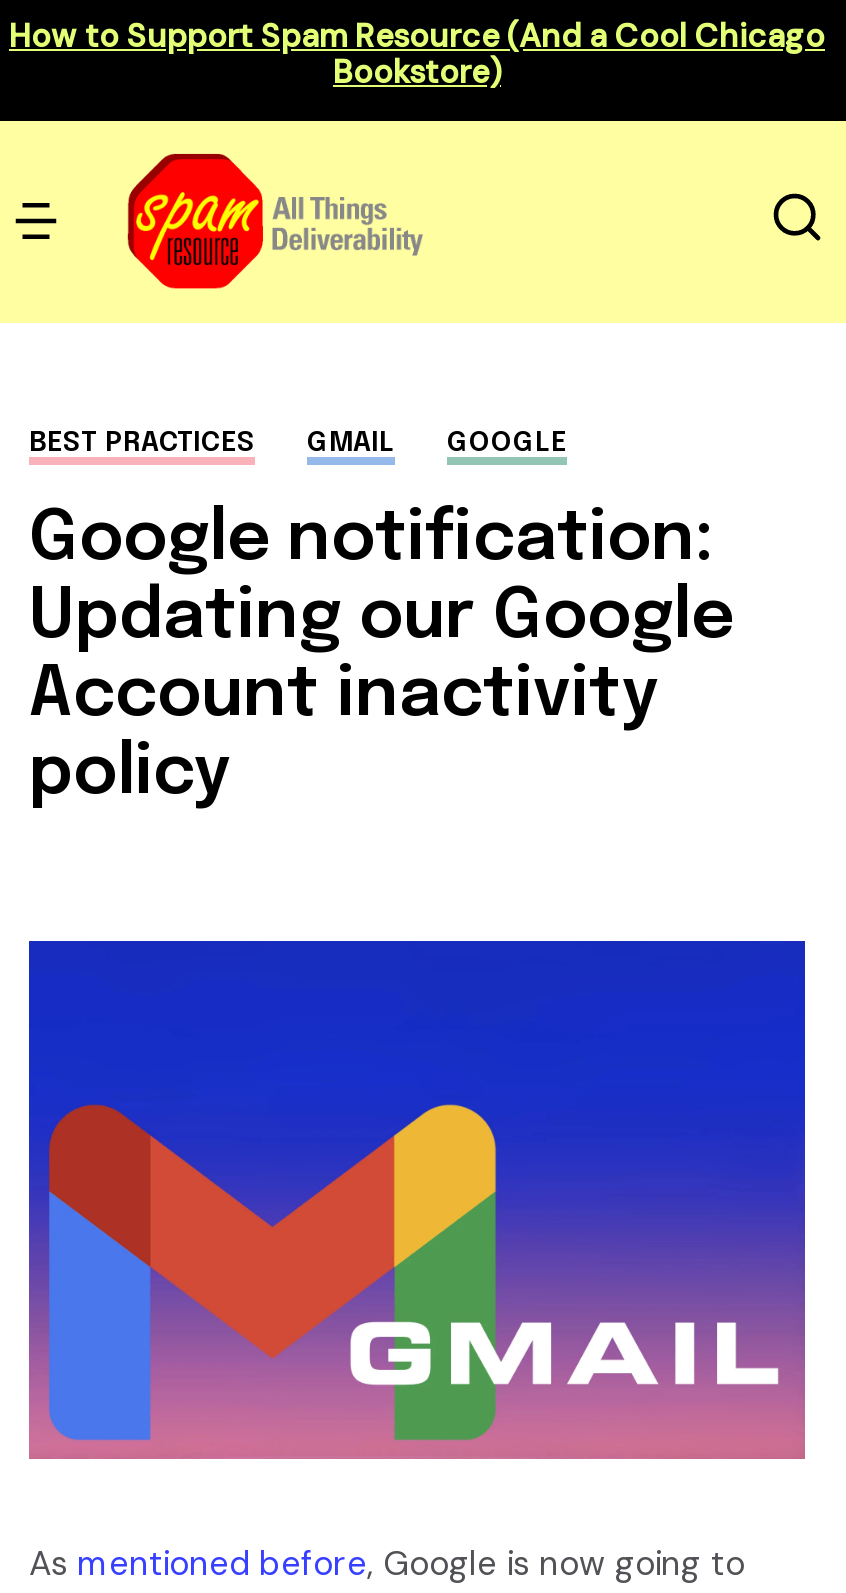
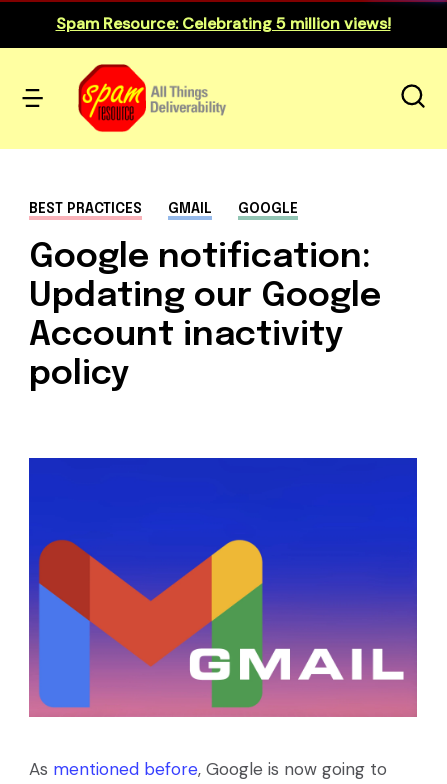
[9,15,825,93] How to Support Spam Resource (And a Cool Chicago | Bookstore) -> [55,13,390,34] Spam Resource: Celebrating 5 million views!

